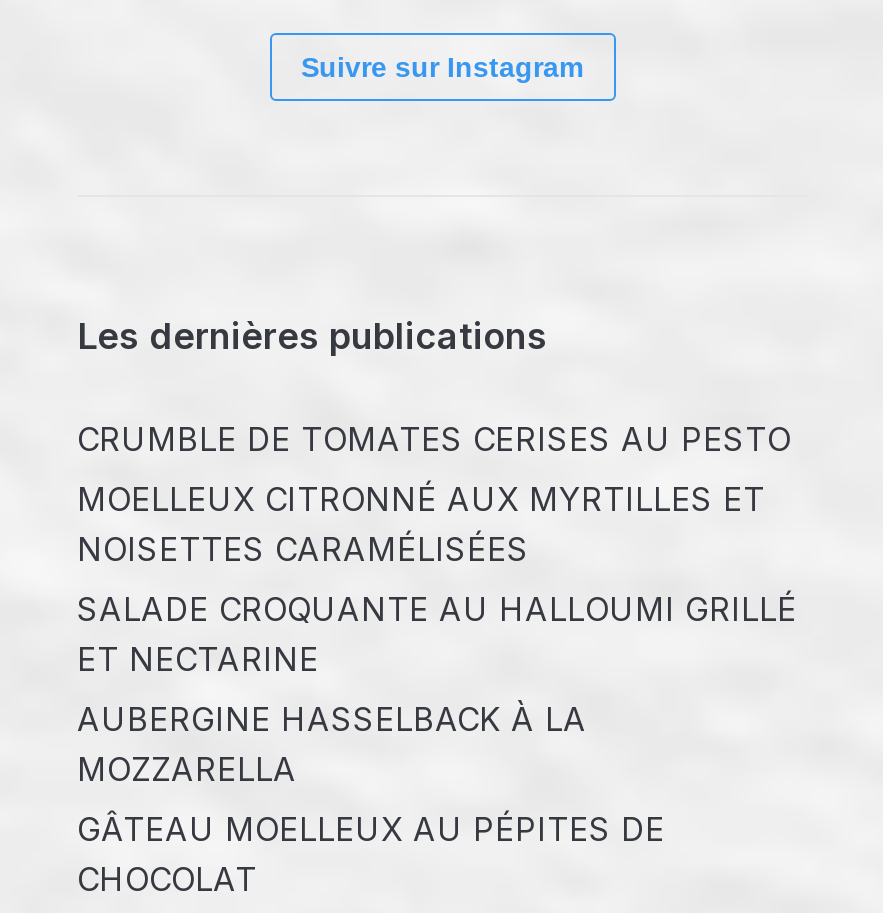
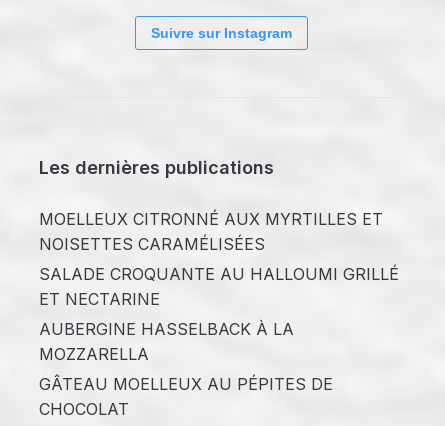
[77,420,791,460] CRUMBLE DE TOMATES CERISES AU PESTO -> none

